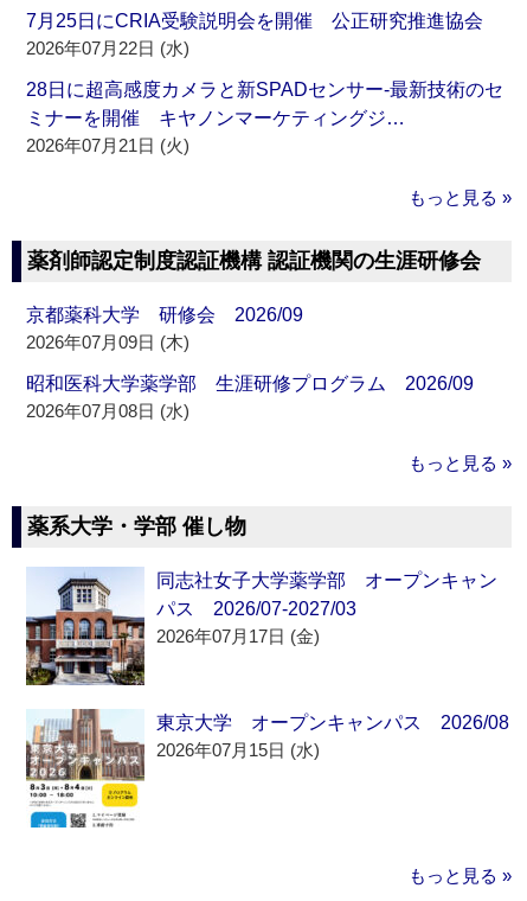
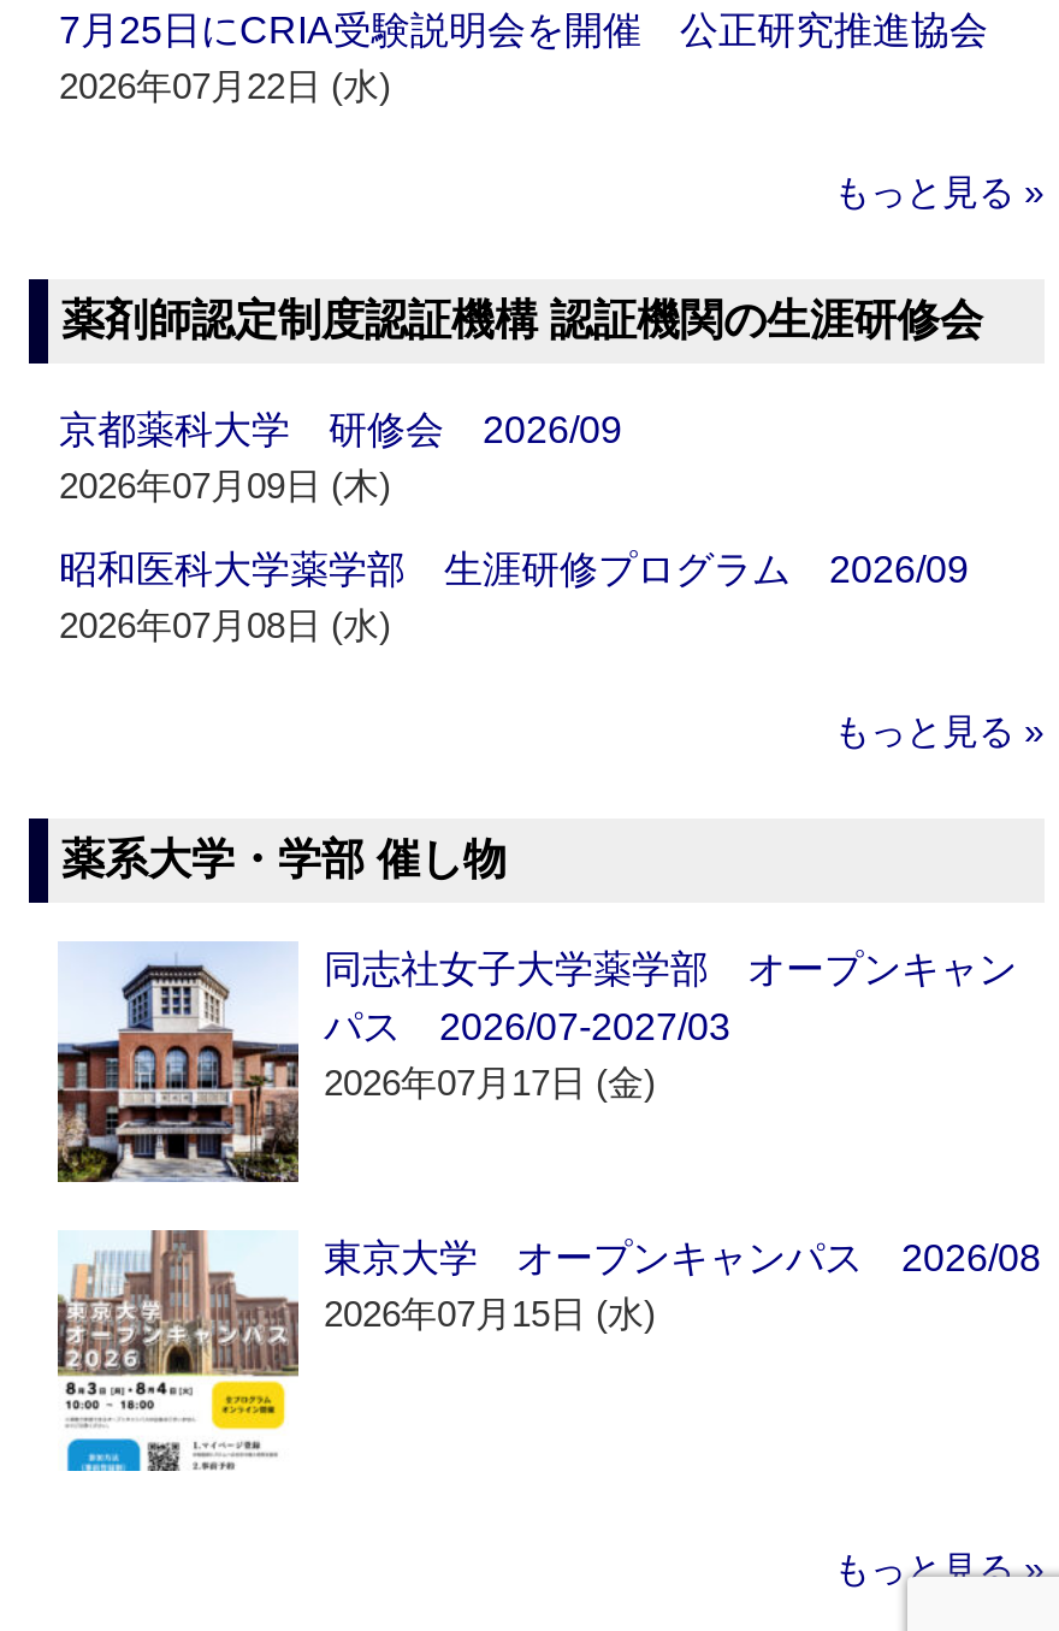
[27,80,504,156] 28日に超高感度カメラと新SPADセンサー‐最新技術のセ | ミナーを開催 キヤノンマーケティングジ… | 2026年07月21日 (火) -> none

